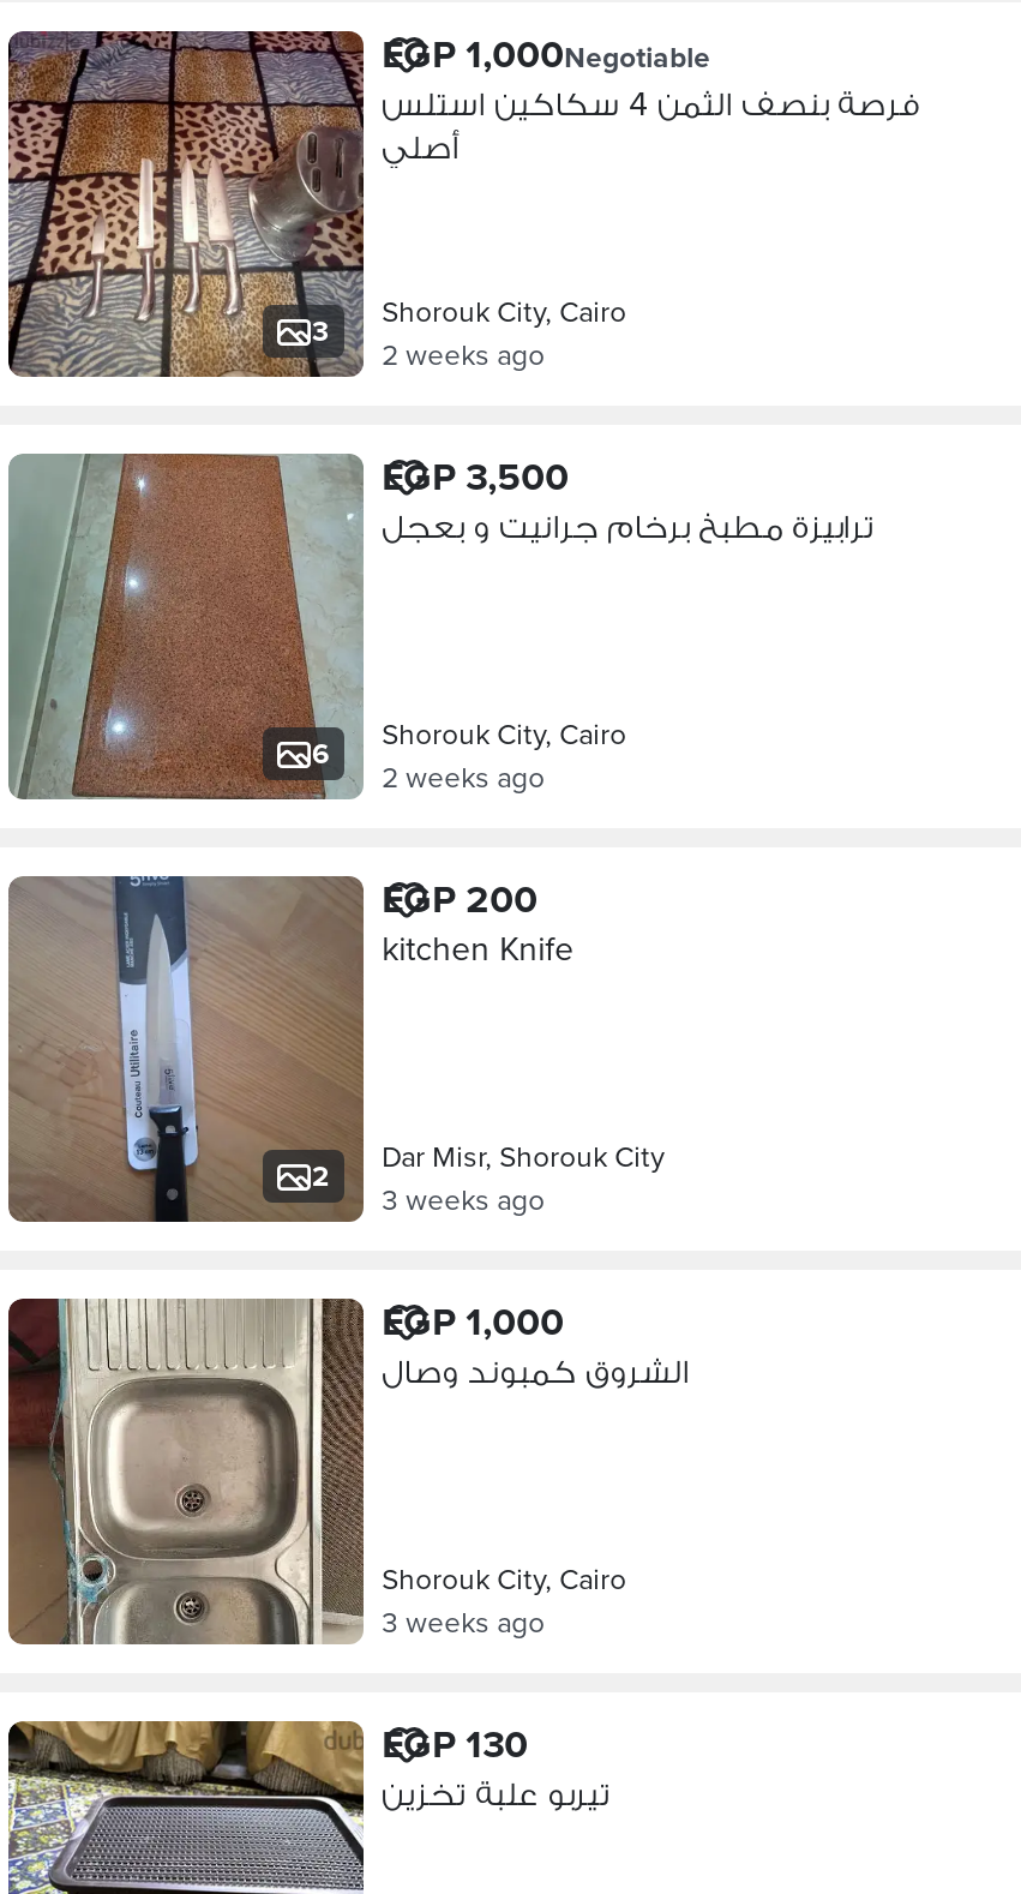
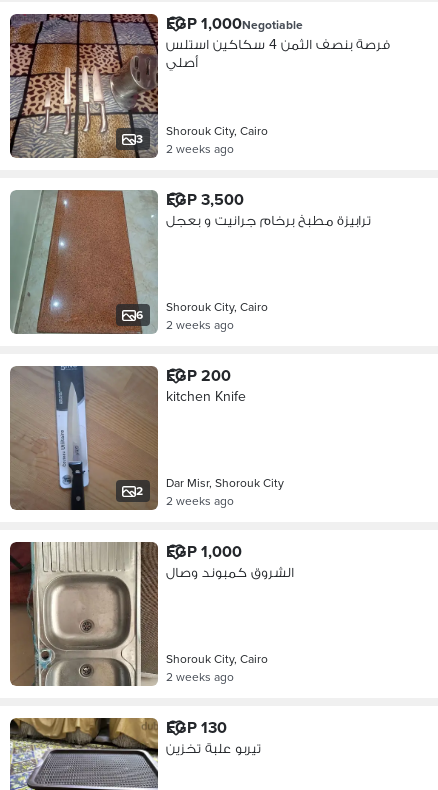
[382,1179,545,1219] 3 weeks ago -> [166,492,234,509] 2 weeks ago
[382,1601,545,1642] 3 weeks ago -> [166,668,234,685] 2 weeks ago

